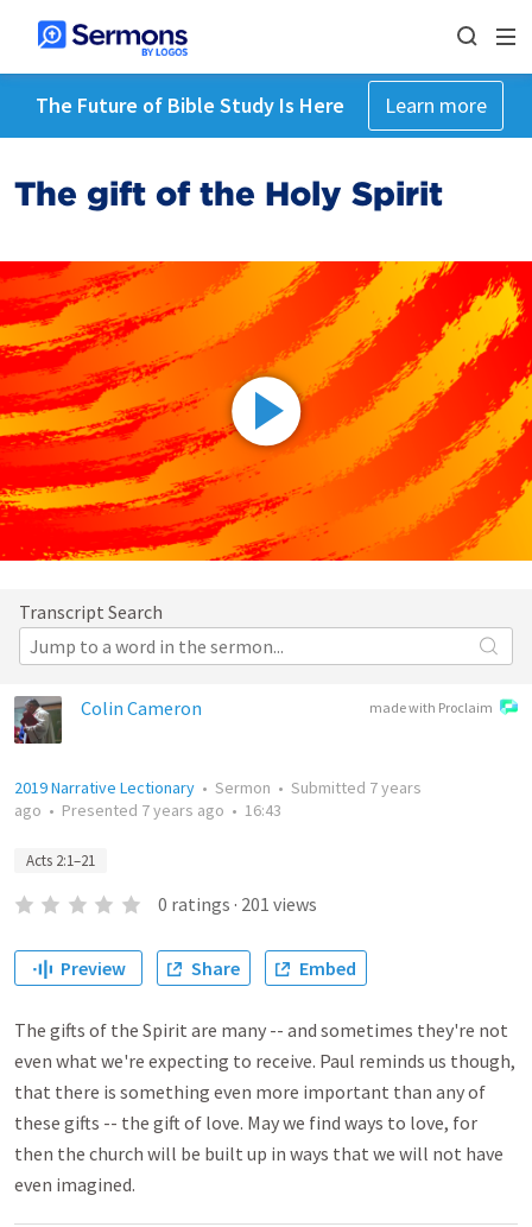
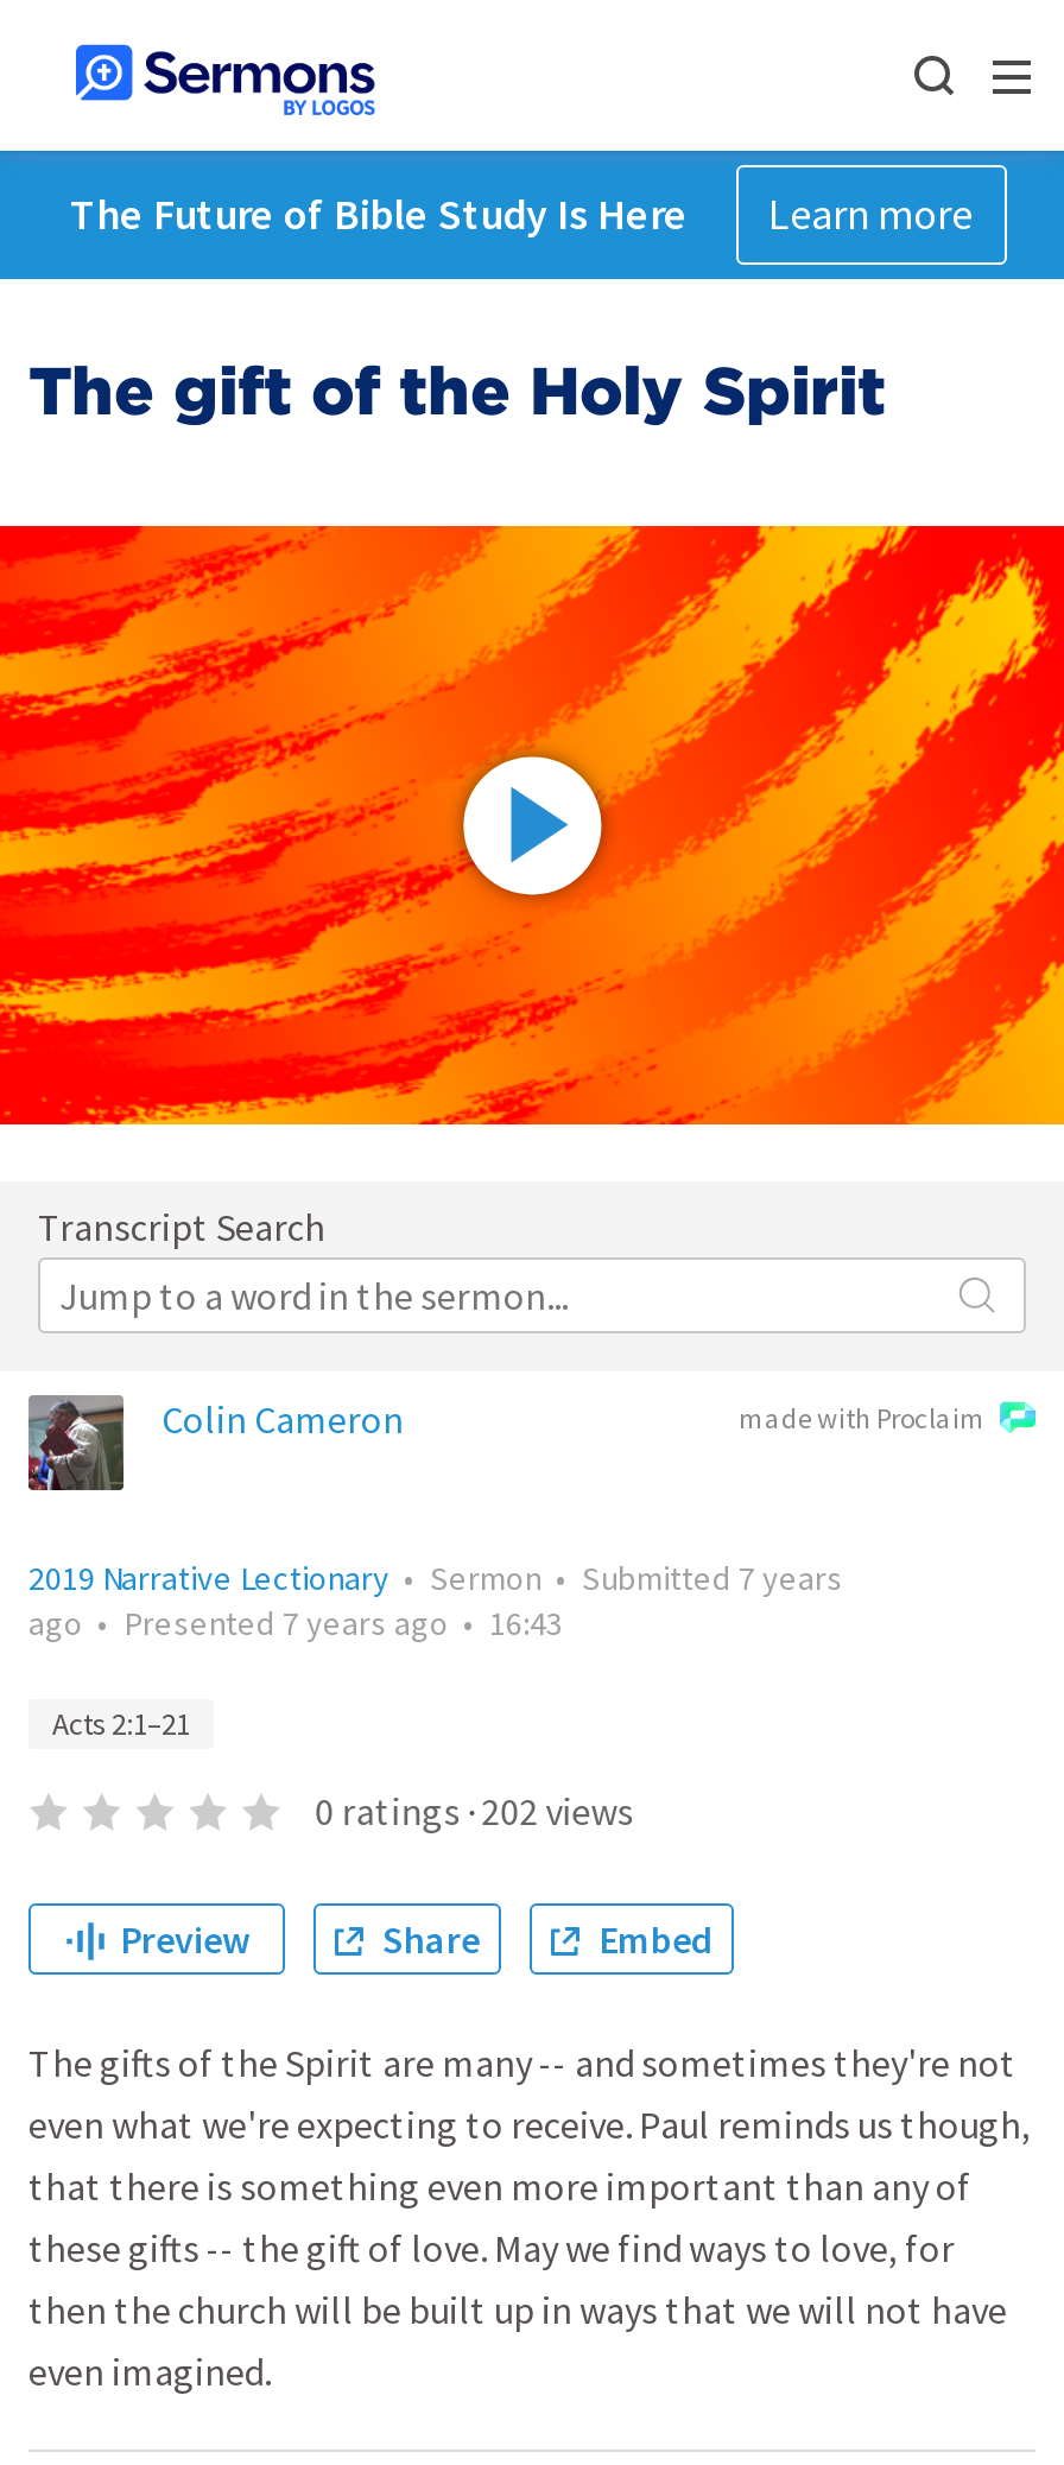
[158,892,317,916] 0 ratings · 201 views -> [315,1787,633,1835] 0 ratings · 202 views

